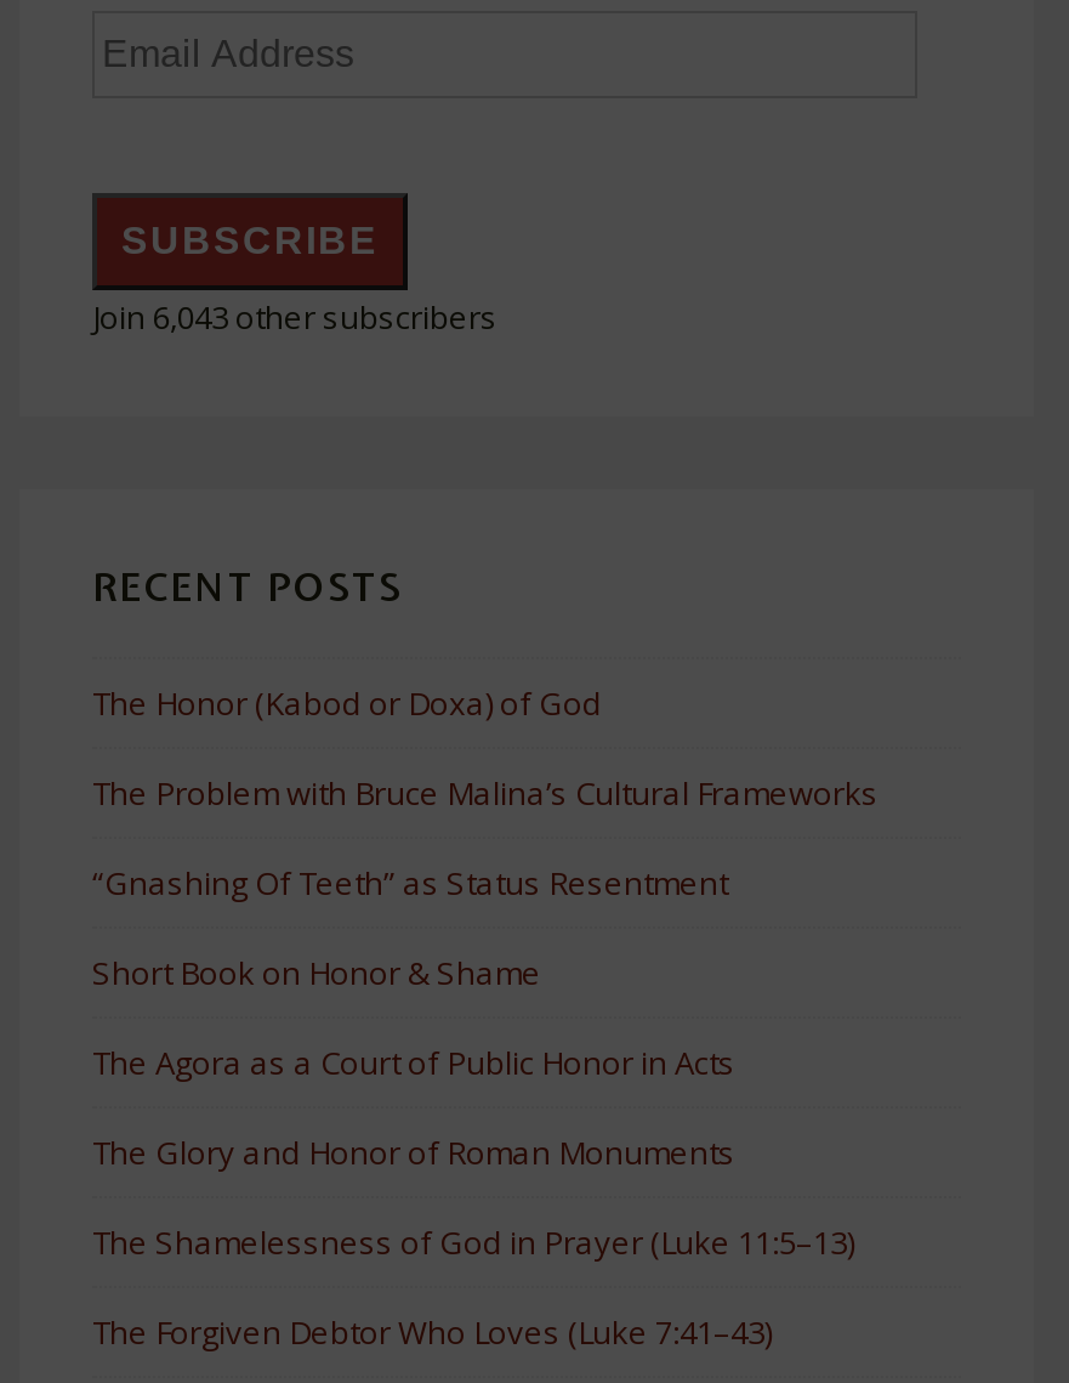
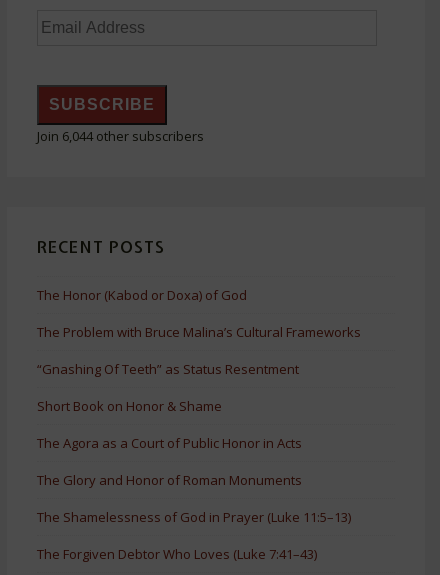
[92,296,497,339] Join 6,043 other subscribers -> [37,127,204,145] Join 6,044 other subscribers

